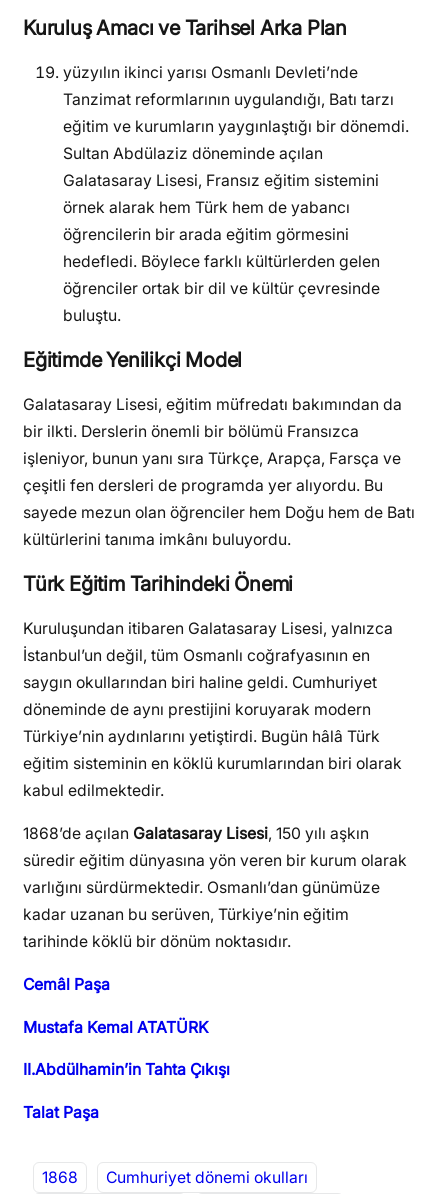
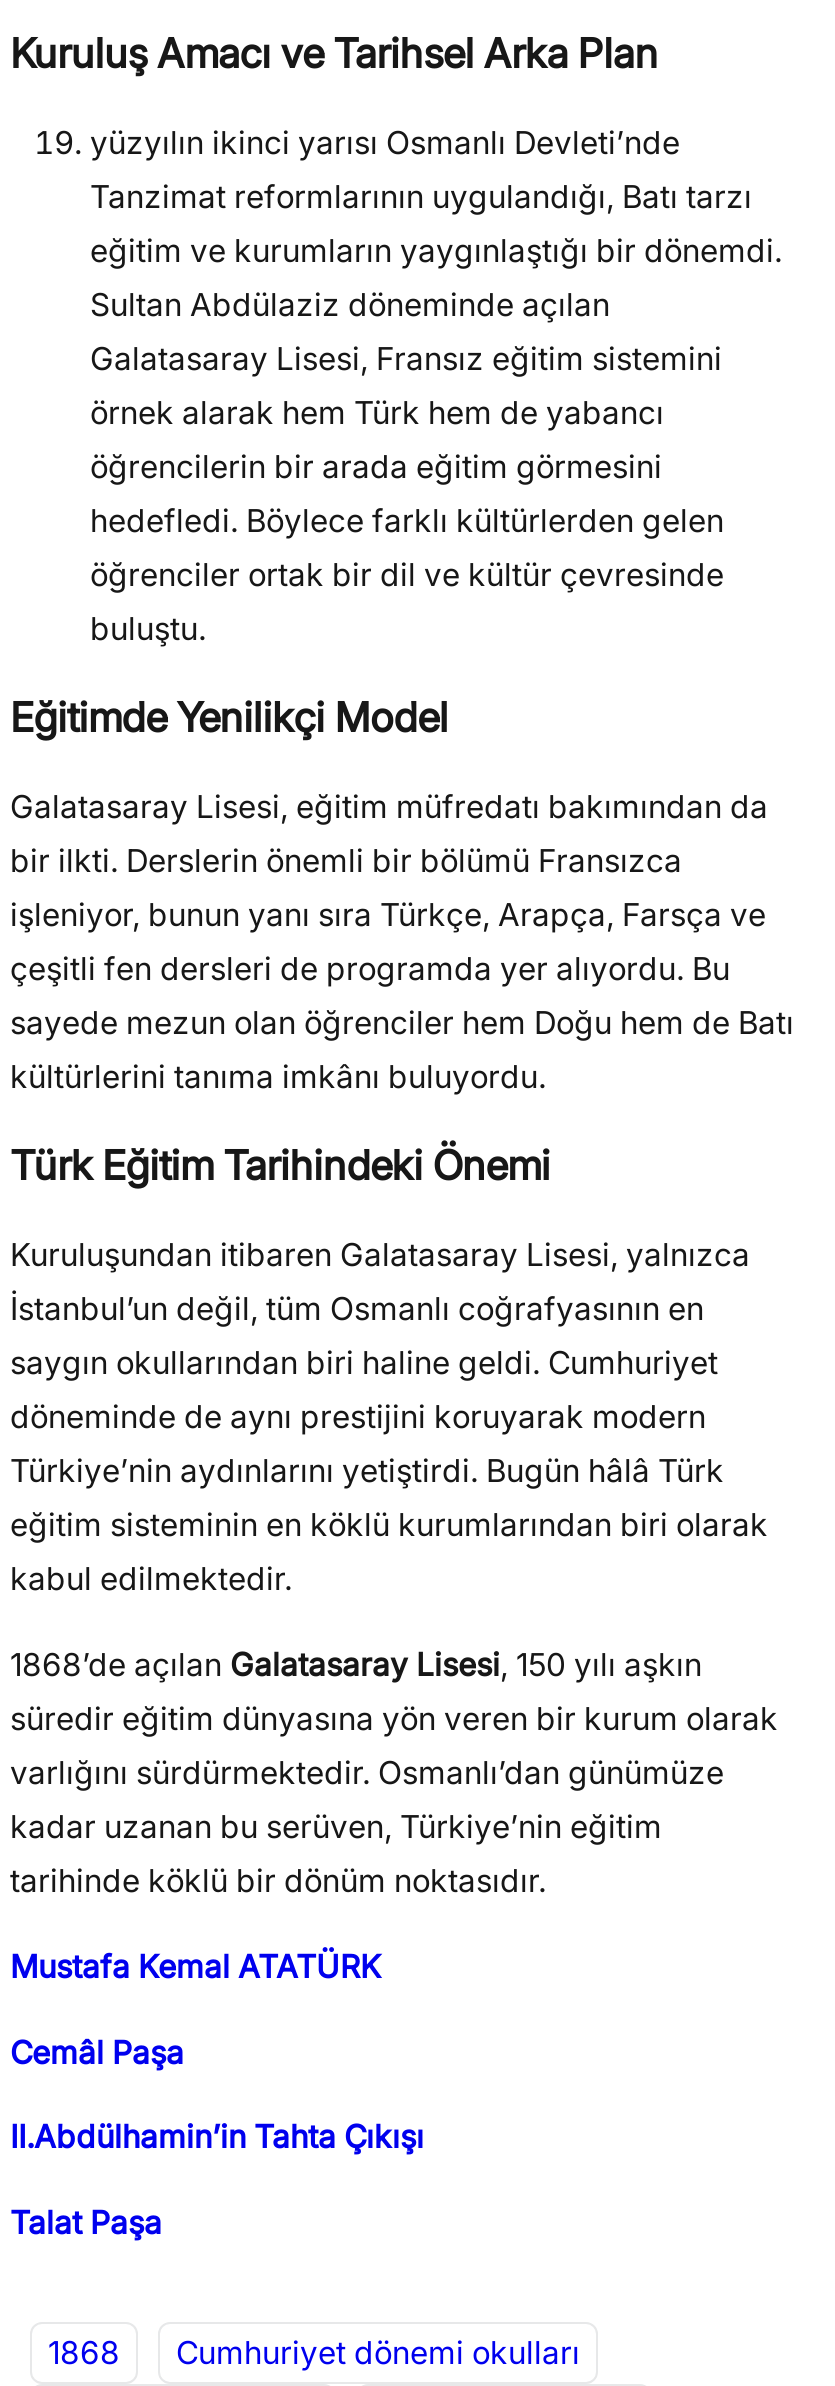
moved [23,975,110,994] -> [10,2033,184,2071]: Cemâl Paşa
moved [23,1018,209,1037] -> [10,1948,382,1986]: Mustafa Kemal ATATÜRK

